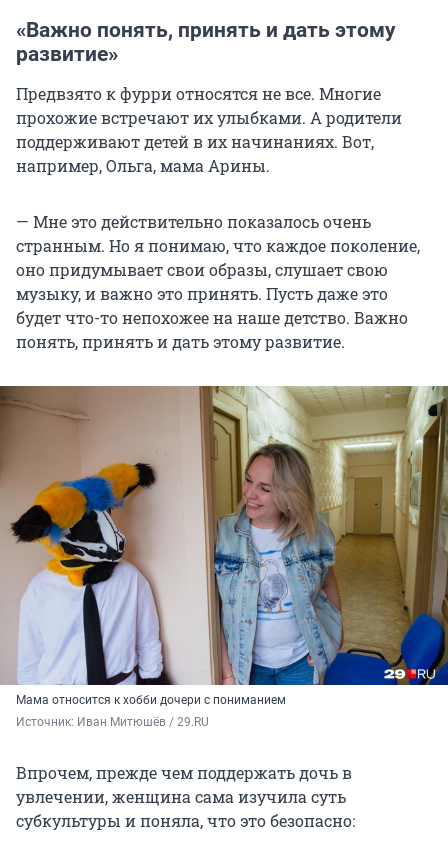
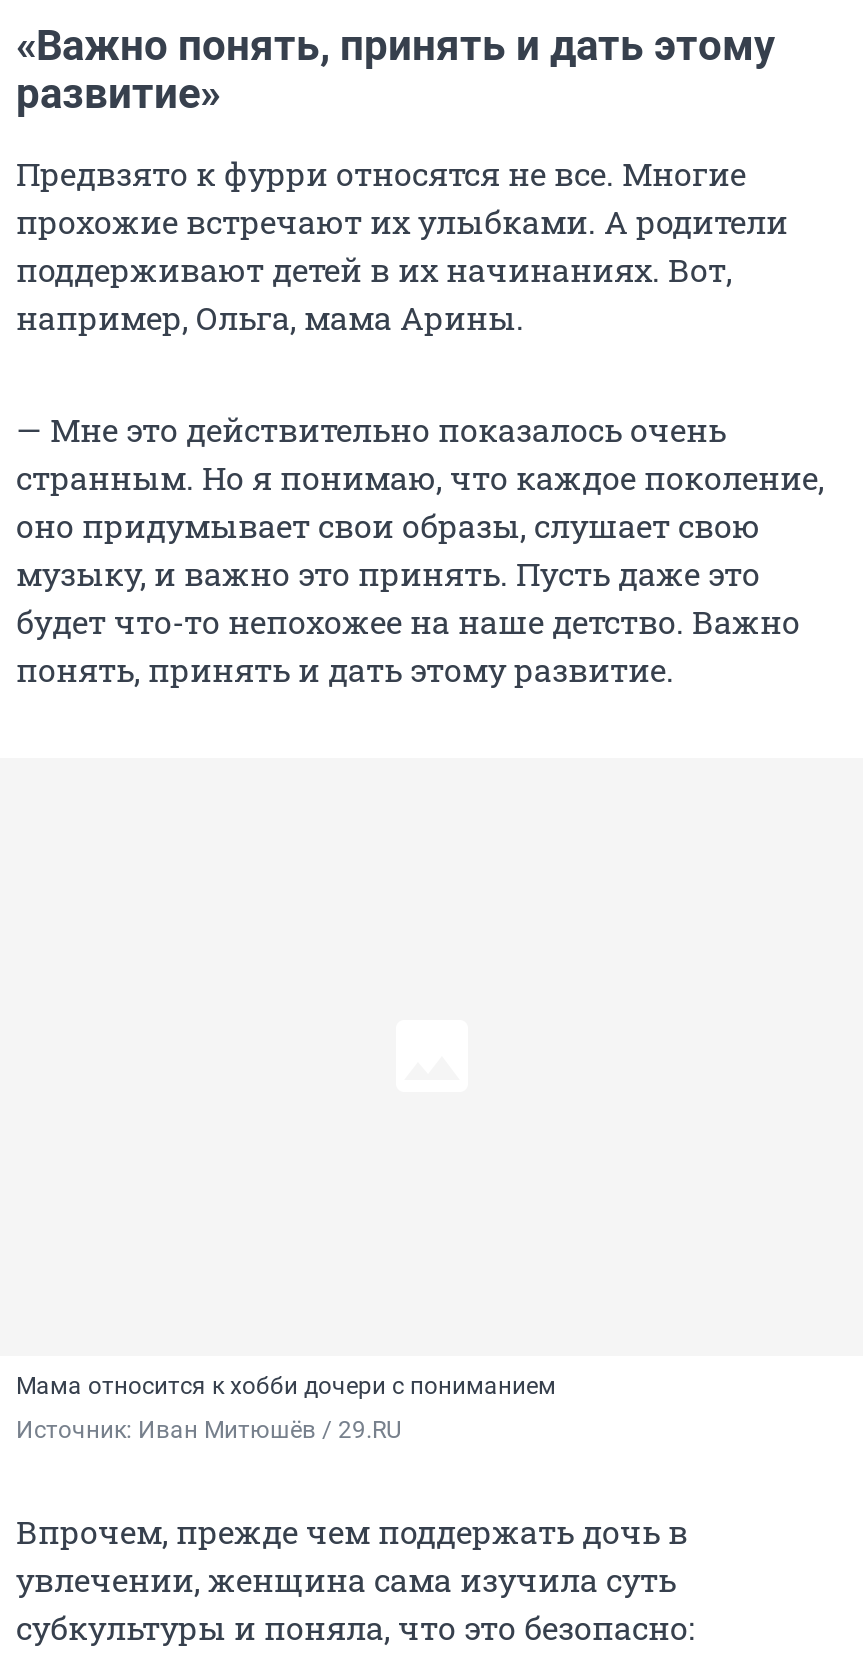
[3,385,445,686] [image] -> none

